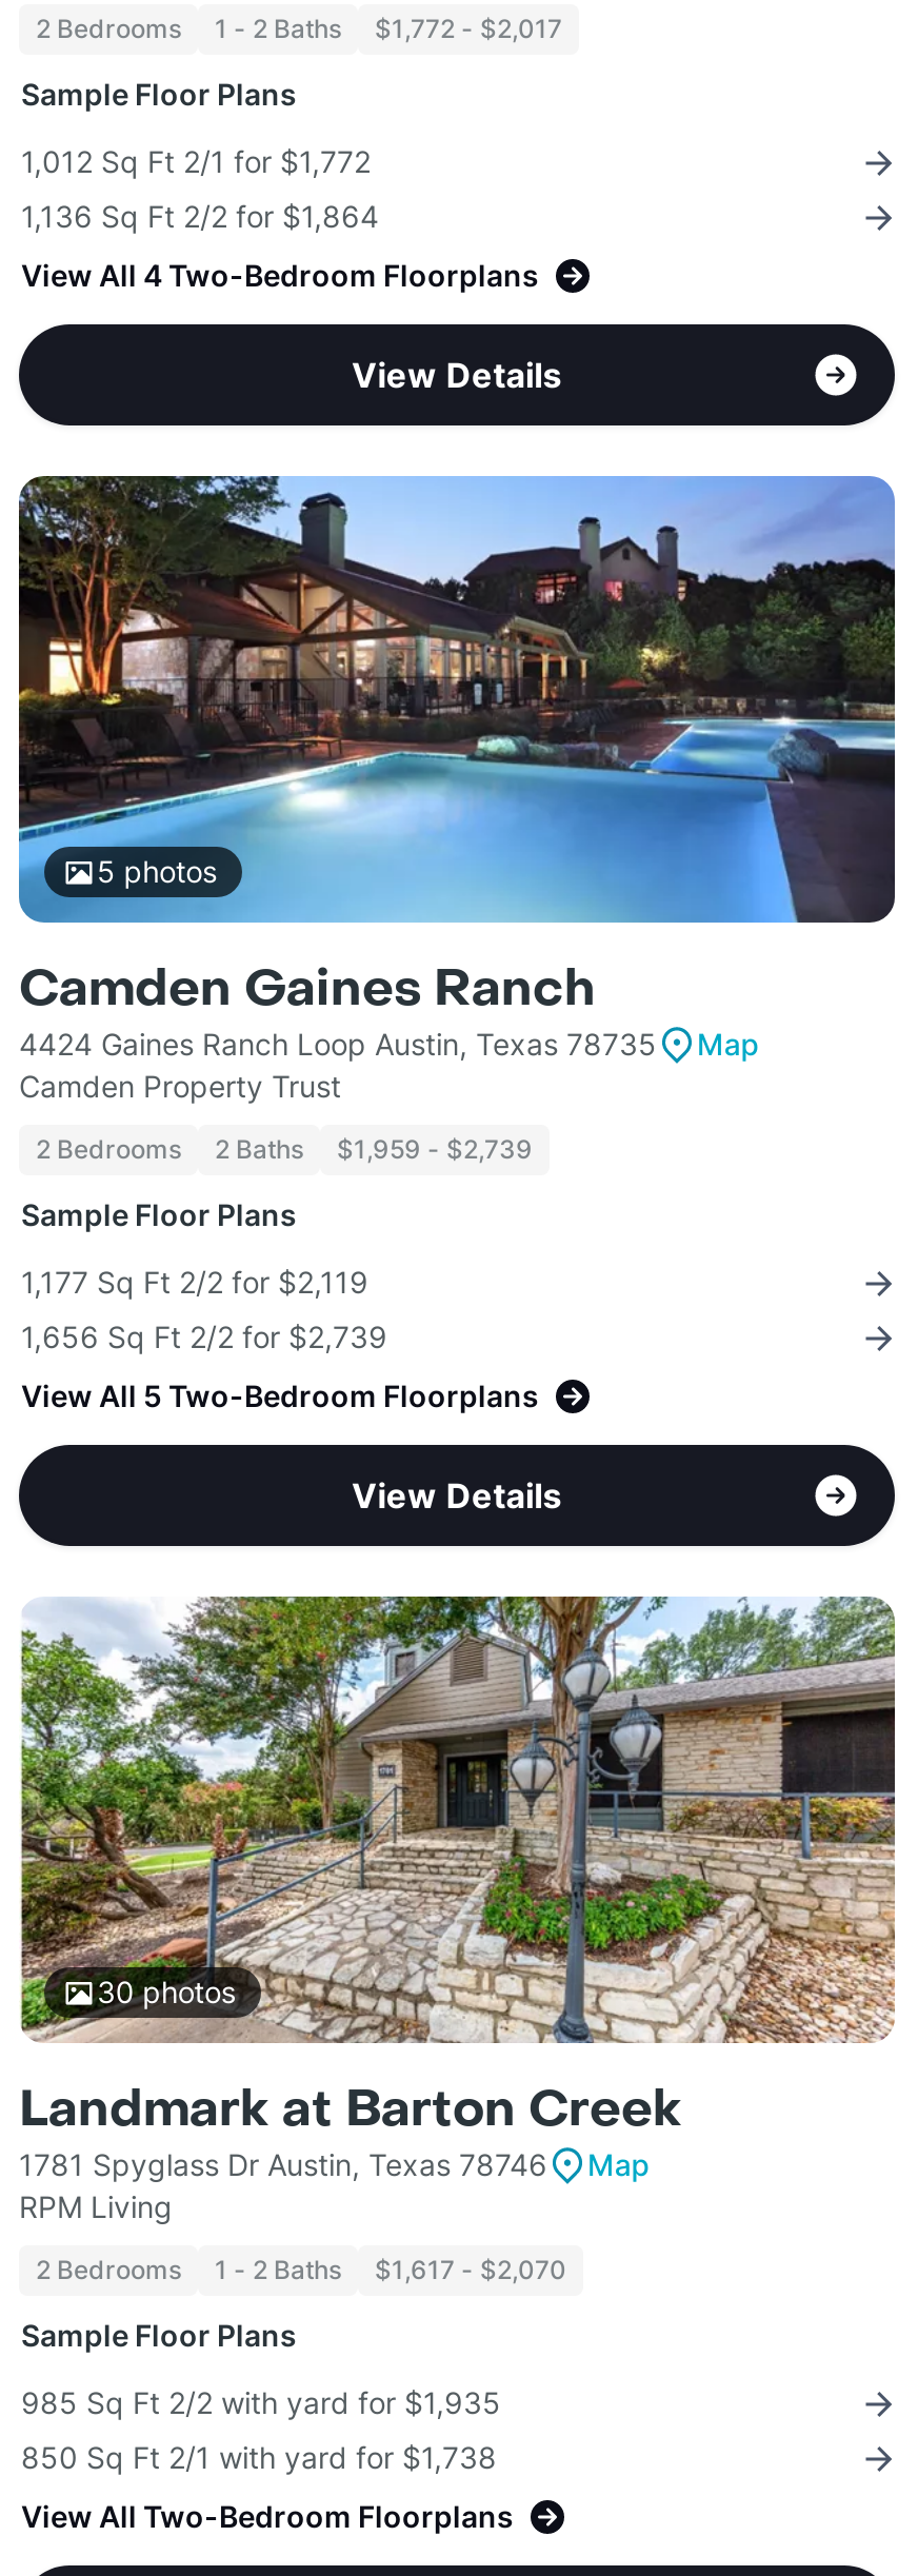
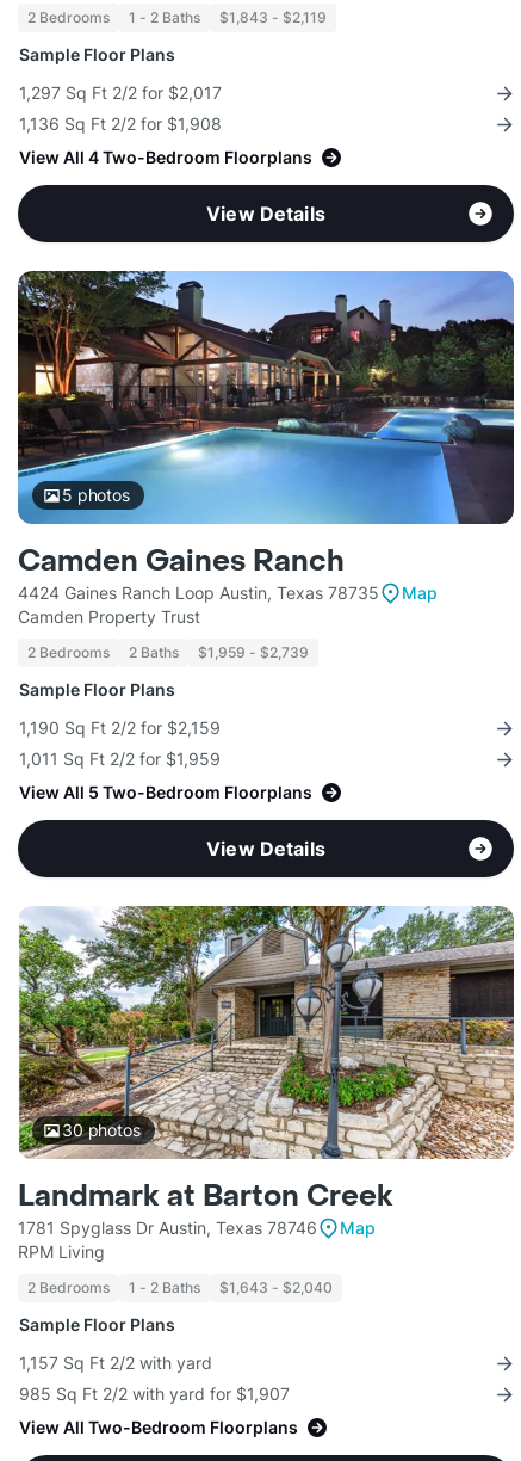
[36,13,562,45] 2 Bedrooms 1 - 2 Baths $1,772 - $2,017 -> [27,9,327,26] 2 Bedrooms 1 - 2 Baths $1,843 - $2,119
[21,144,371,179] 1,012 Sq Ft 2/1 for $1,772 -> [19,83,222,103] 1,297 Sq Ft 2/2 for $2,017
[21,198,379,234] 1,136 Sq Ft 2/2 for $1,864 -> [19,114,222,134] 1,136 Sq Ft 2/2 for $1,908
[21,1264,368,1300] 1,177 Sq Ft 2/2 for $2,119 -> [19,718,221,738] 1,190 Sq Ft 2/2 for $2,159
[21,1319,387,1355] 1,656 Sq Ft 2/2 for $2,739 -> [19,749,221,769] 1,011 Sq Ft 2/2 for $1,959
[36,2254,566,2286] 2 Bedrooms 1 - 2 Baths $1,617 - $2,070 -> [27,1279,333,1297] 2 Bedrooms 1 - 2 Baths $1,643 - $2,040
[21,2385,501,2421] 985 Sq Ft 2/2 with yard for $1,935 -> [19,1353,212,1373] 1,157 Sq Ft 2/2 with yard
[21,2440,497,2475] 850 Sq Ft 2/1 with yard for $1,738 -> [19,1384,290,1404] 985 Sq Ft 2/2 with yard for $1,907

